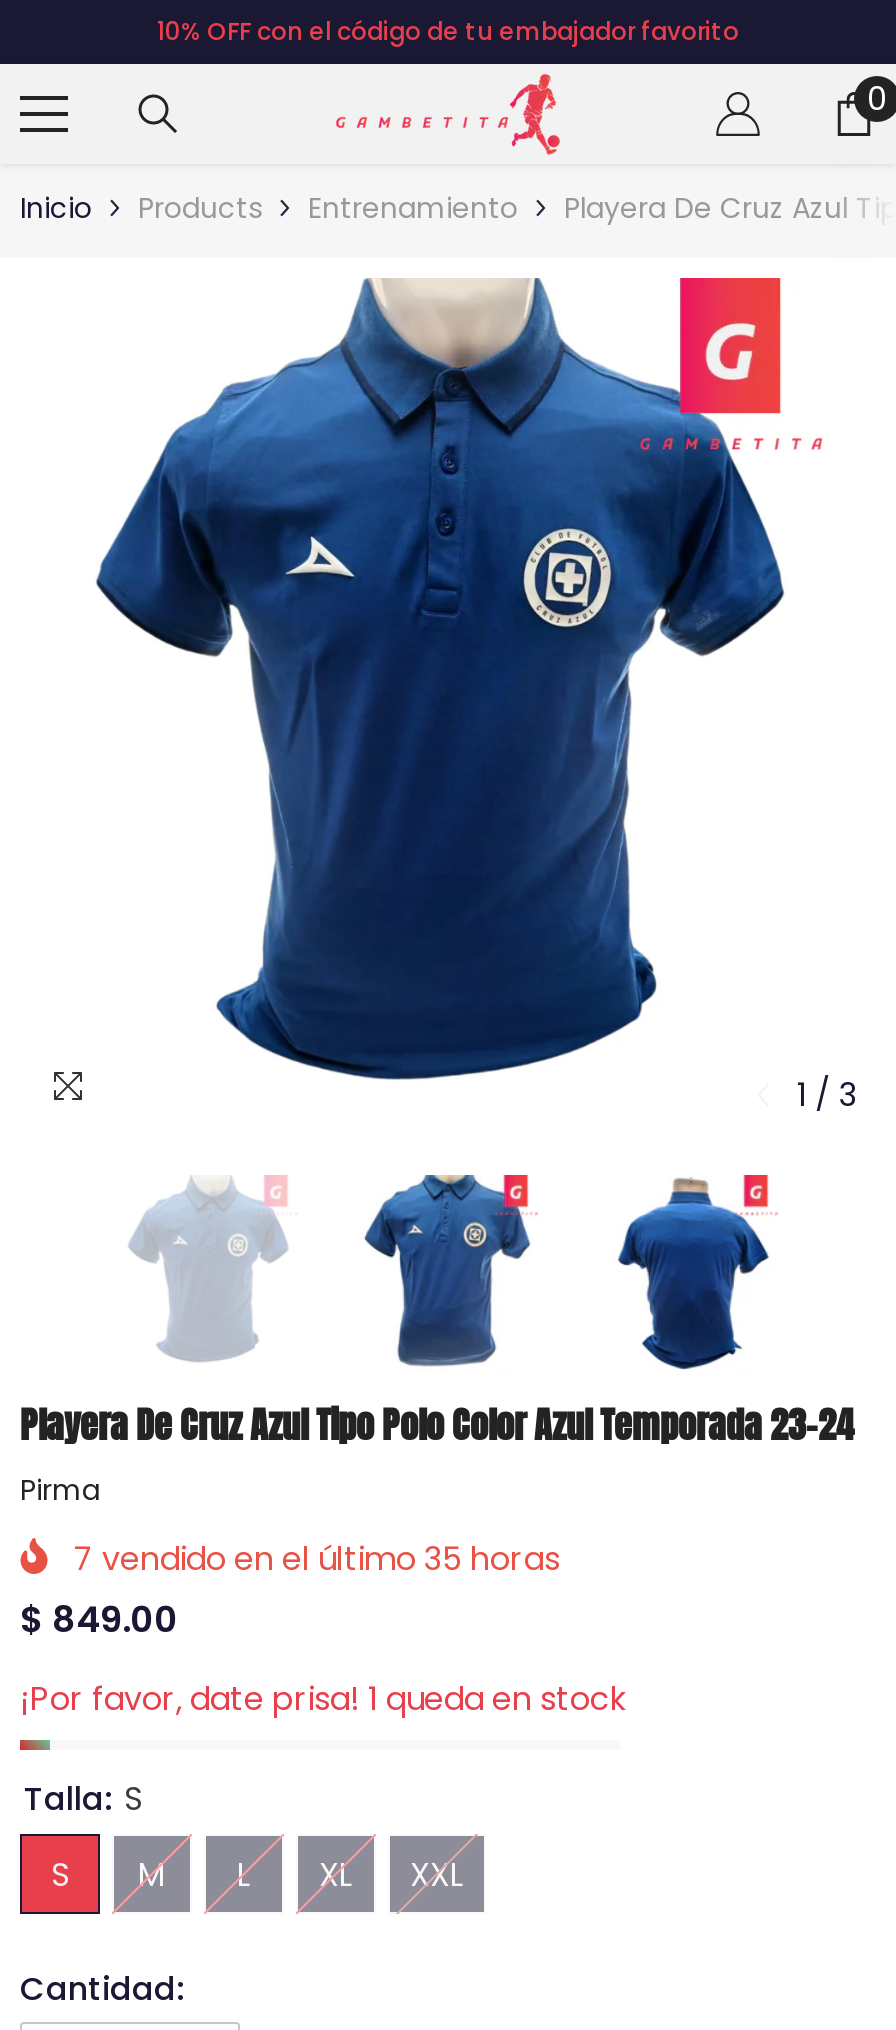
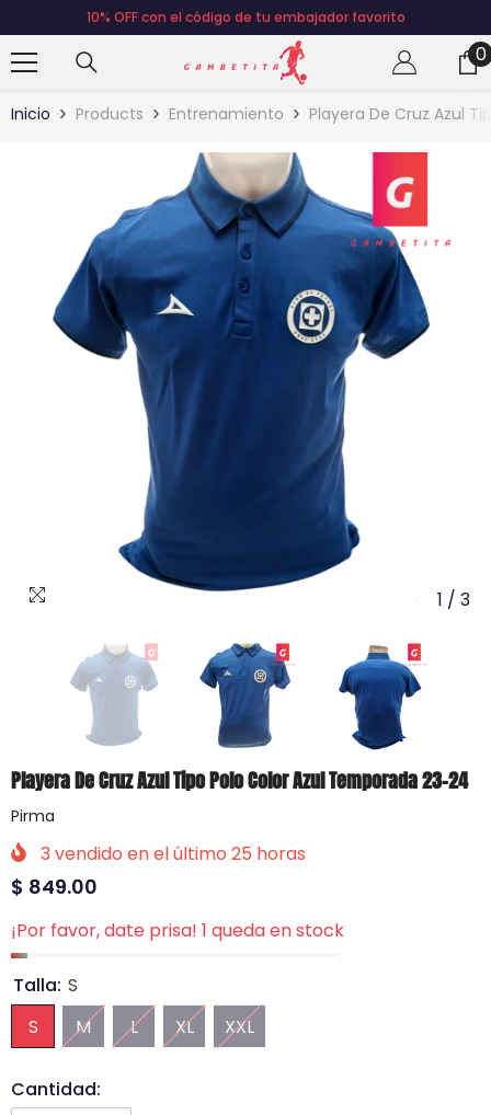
[74,1535,560,1581] 7 vendido en el último 35 horas -> [41,841,306,866] 3 vendido en el último 25 horas

